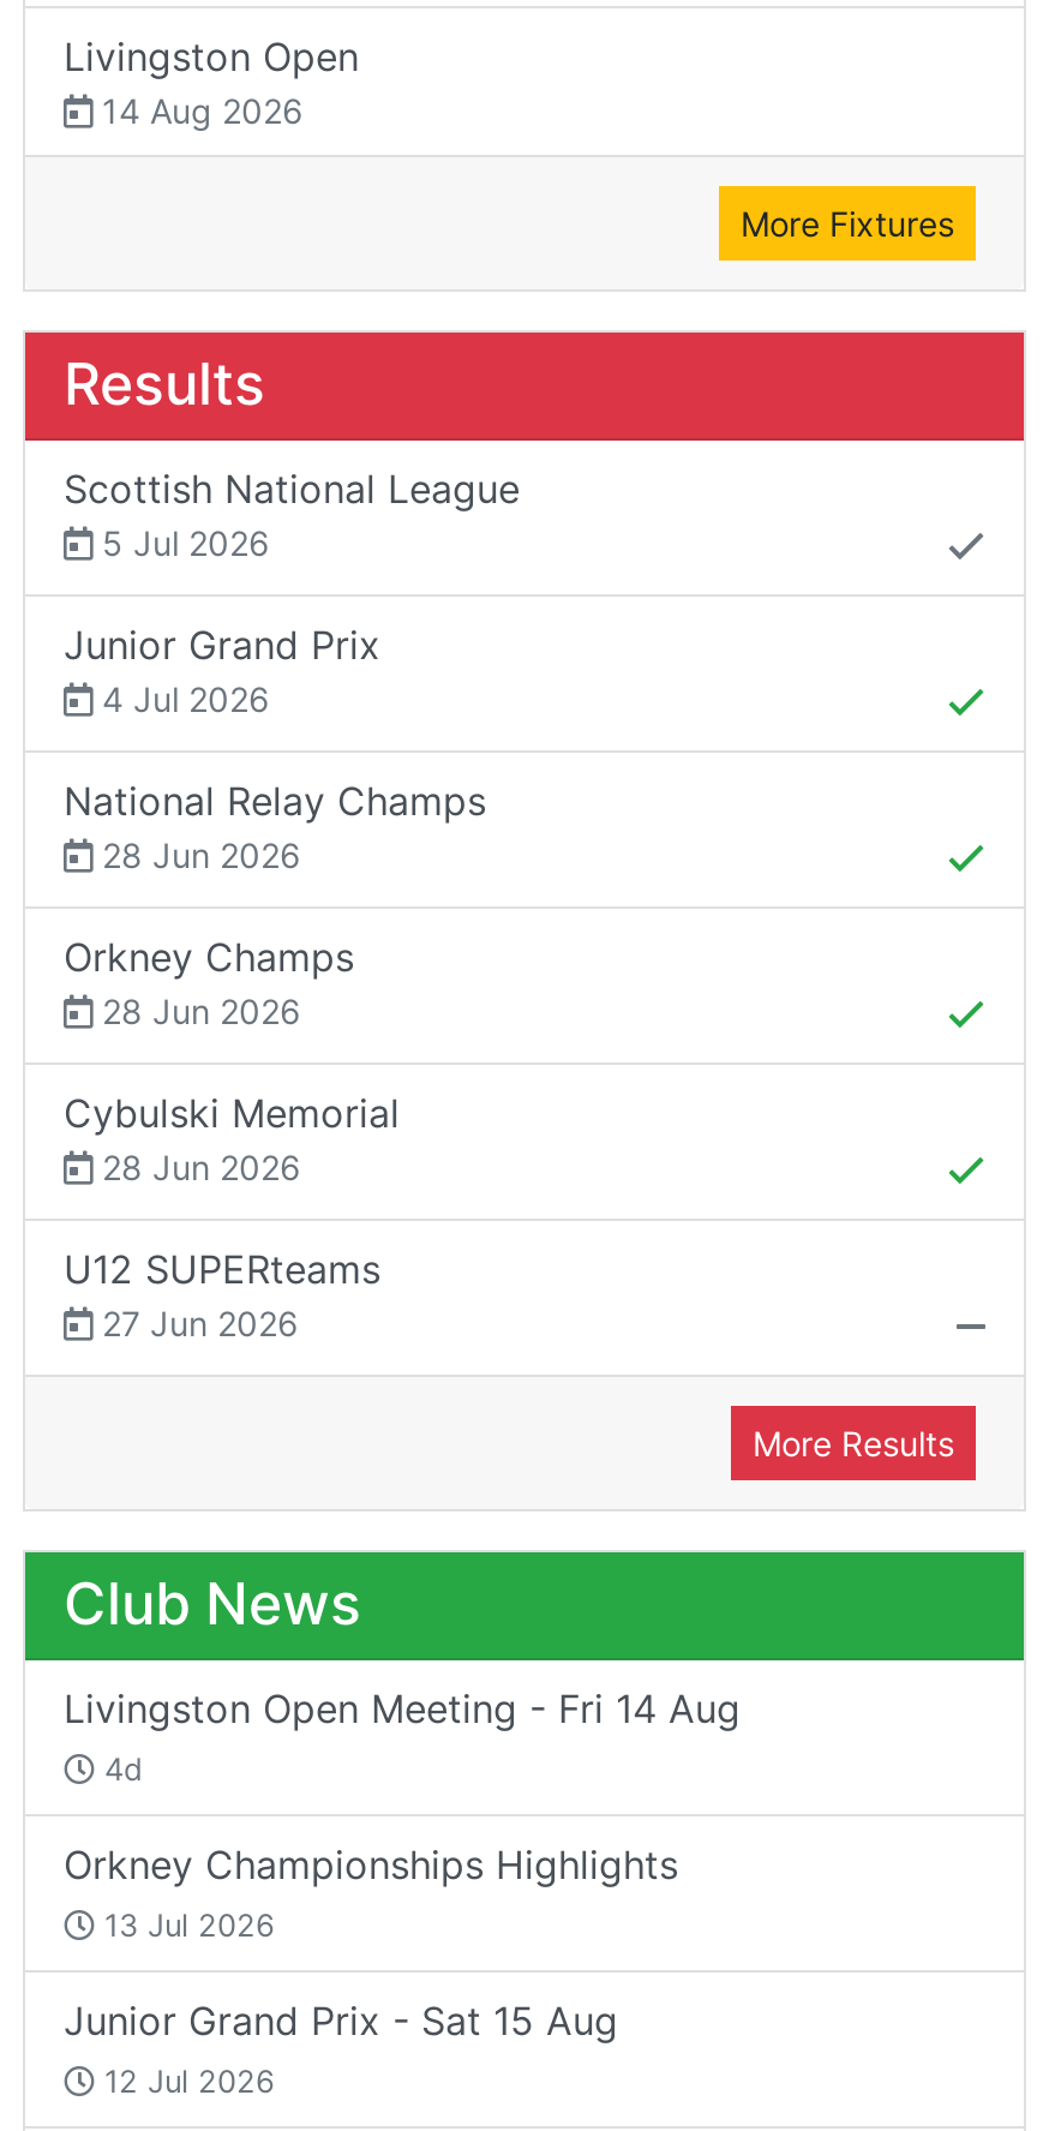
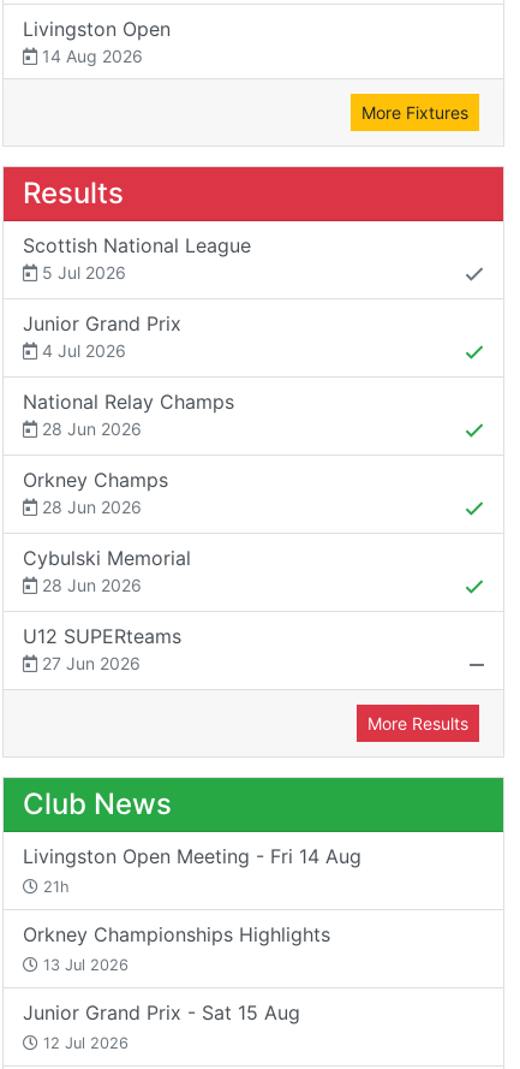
[95,1751,143,1787] 4d -> [38,877,70,895] 21h

